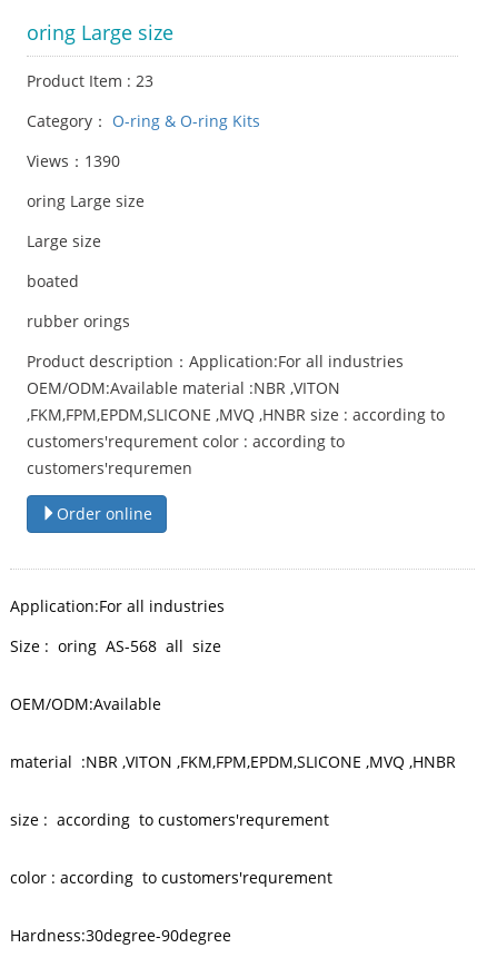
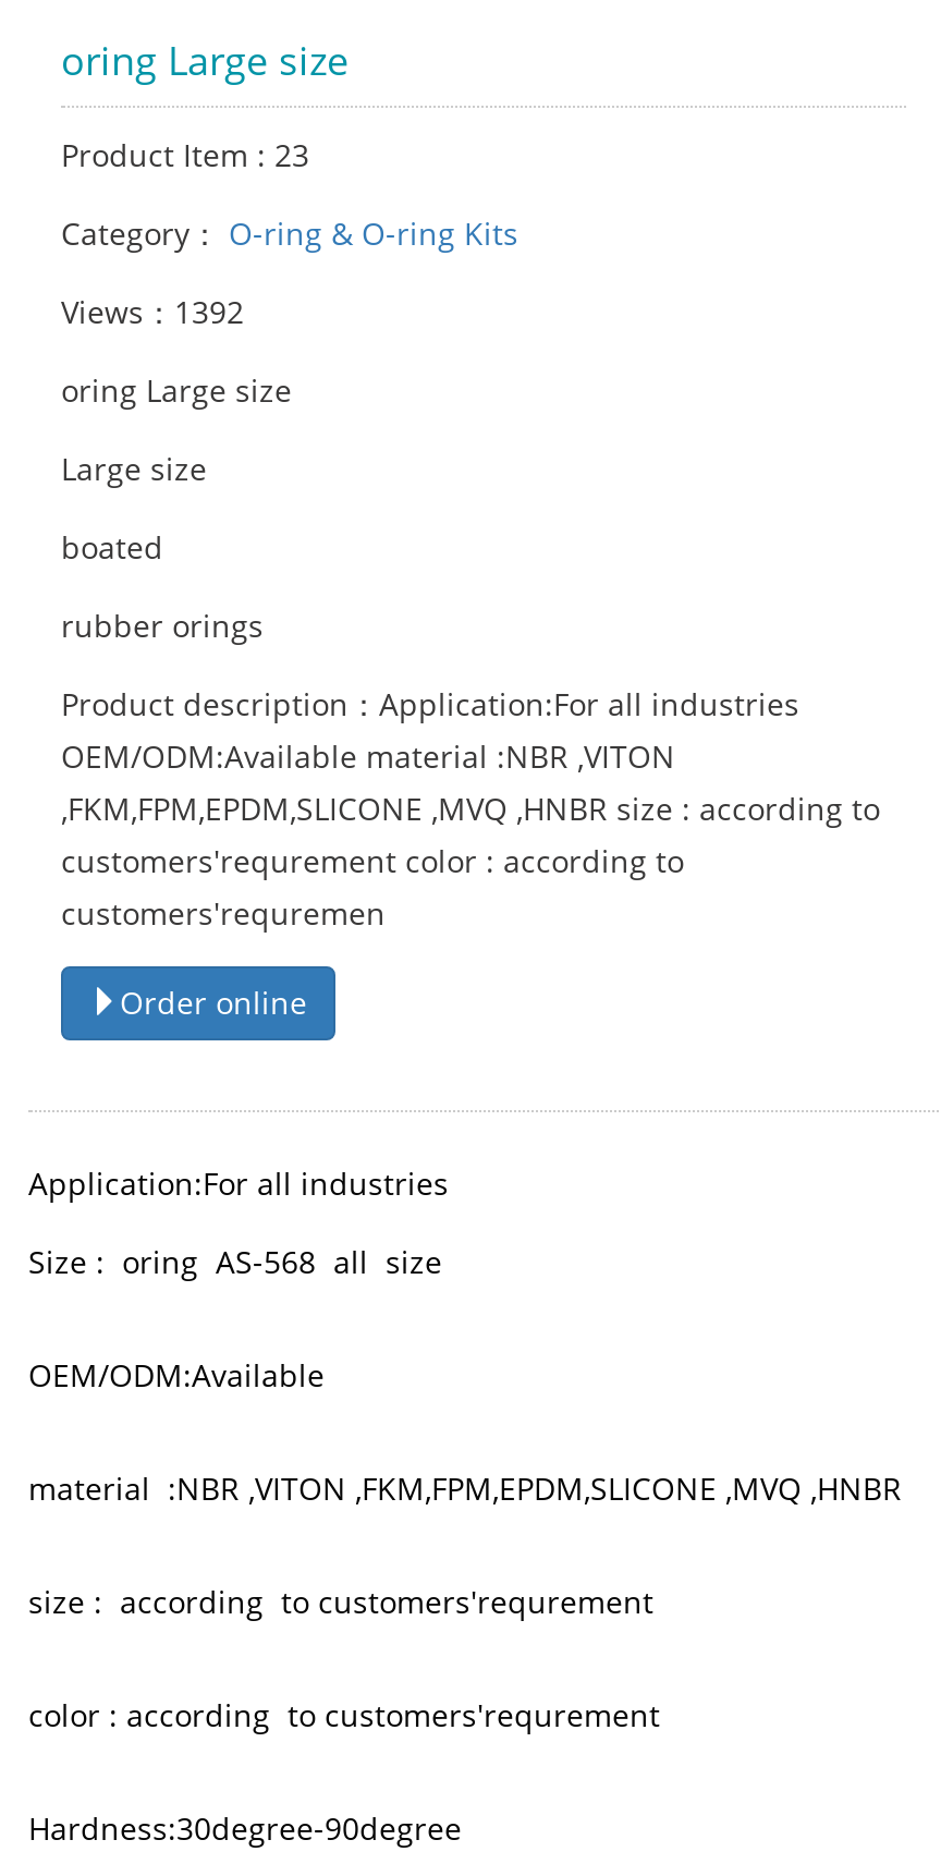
[27,150,120,171] Views：1390 -> [61,291,244,332] Views：1392

